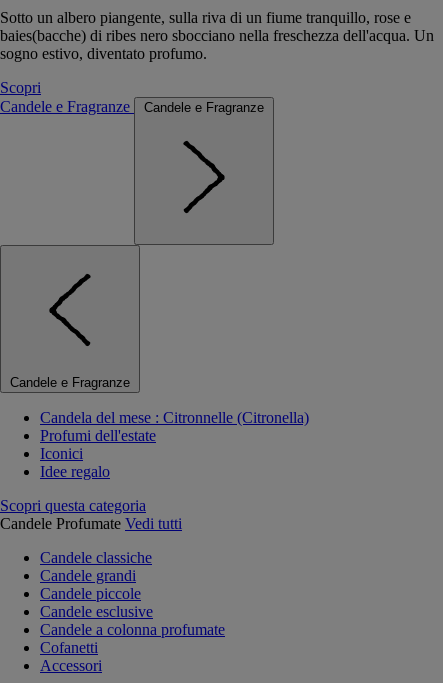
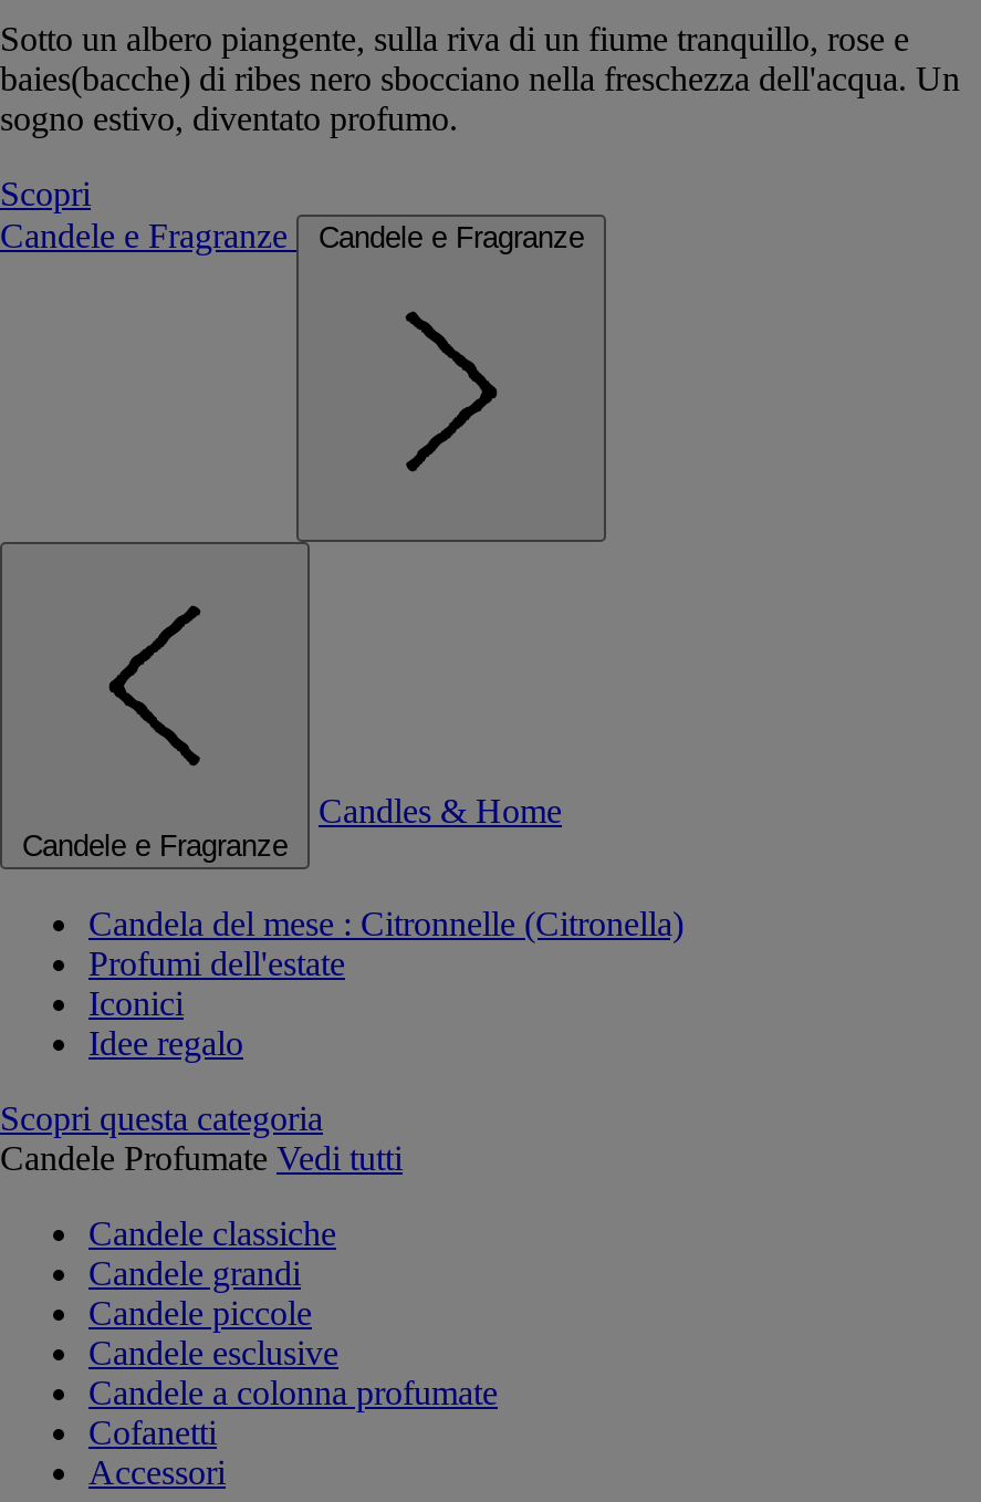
none -> [319,792,562,830] Candles & Home

